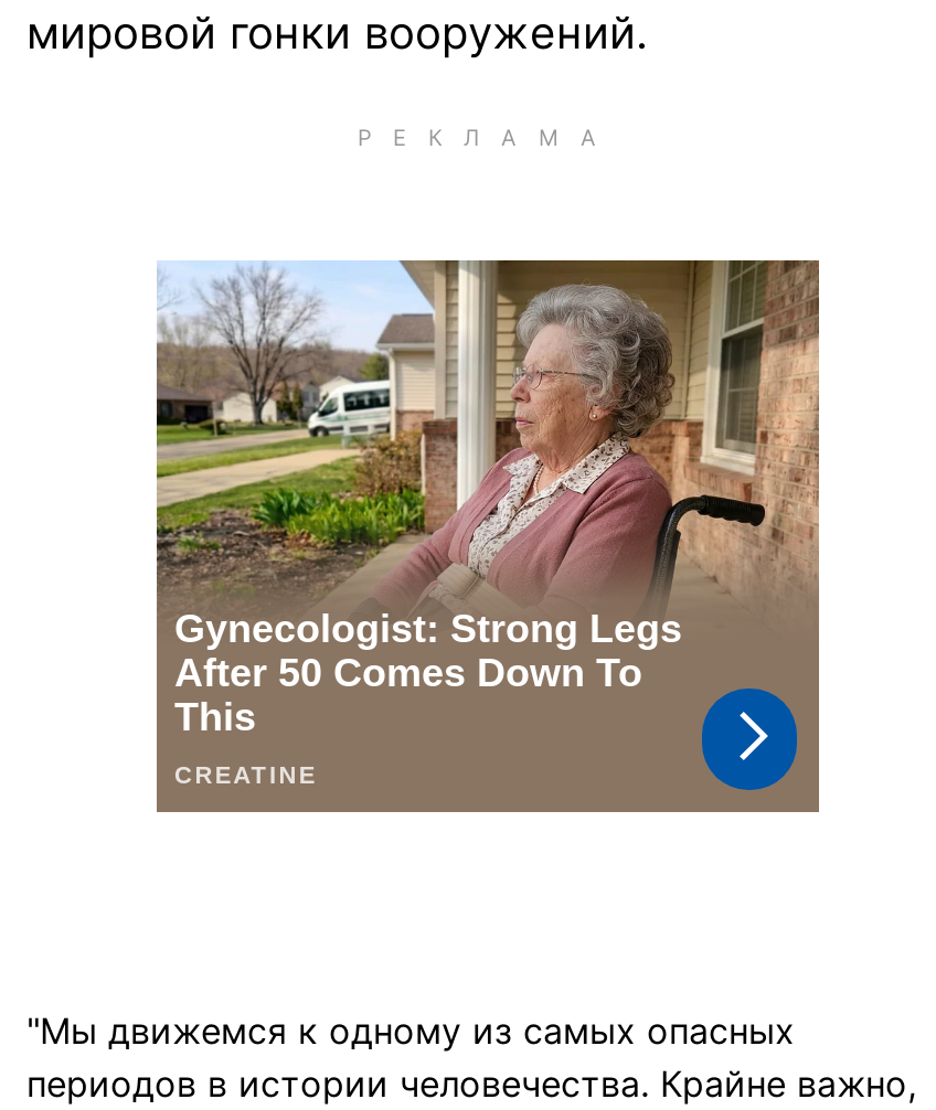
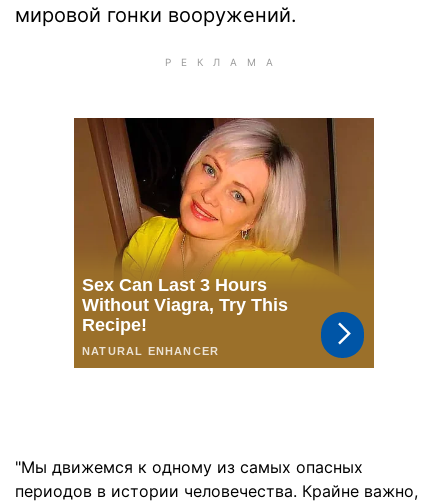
[155,258,819,812] [image] -> [73,117,374,368] [image]

